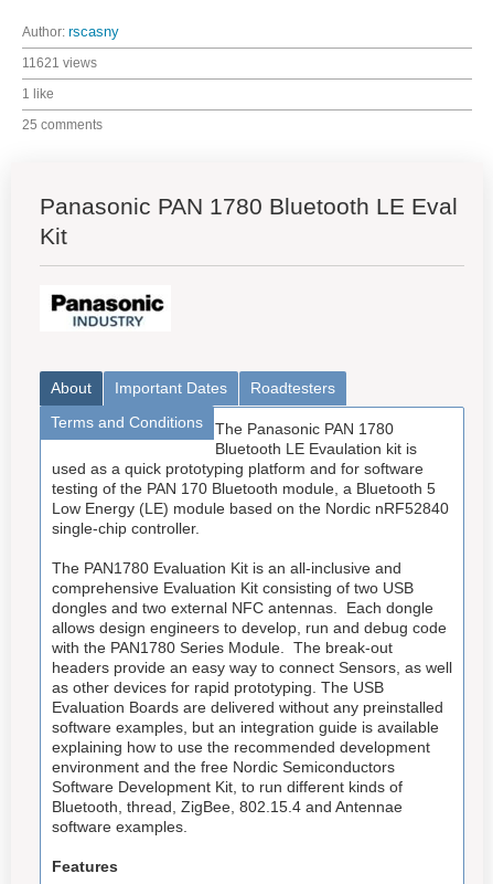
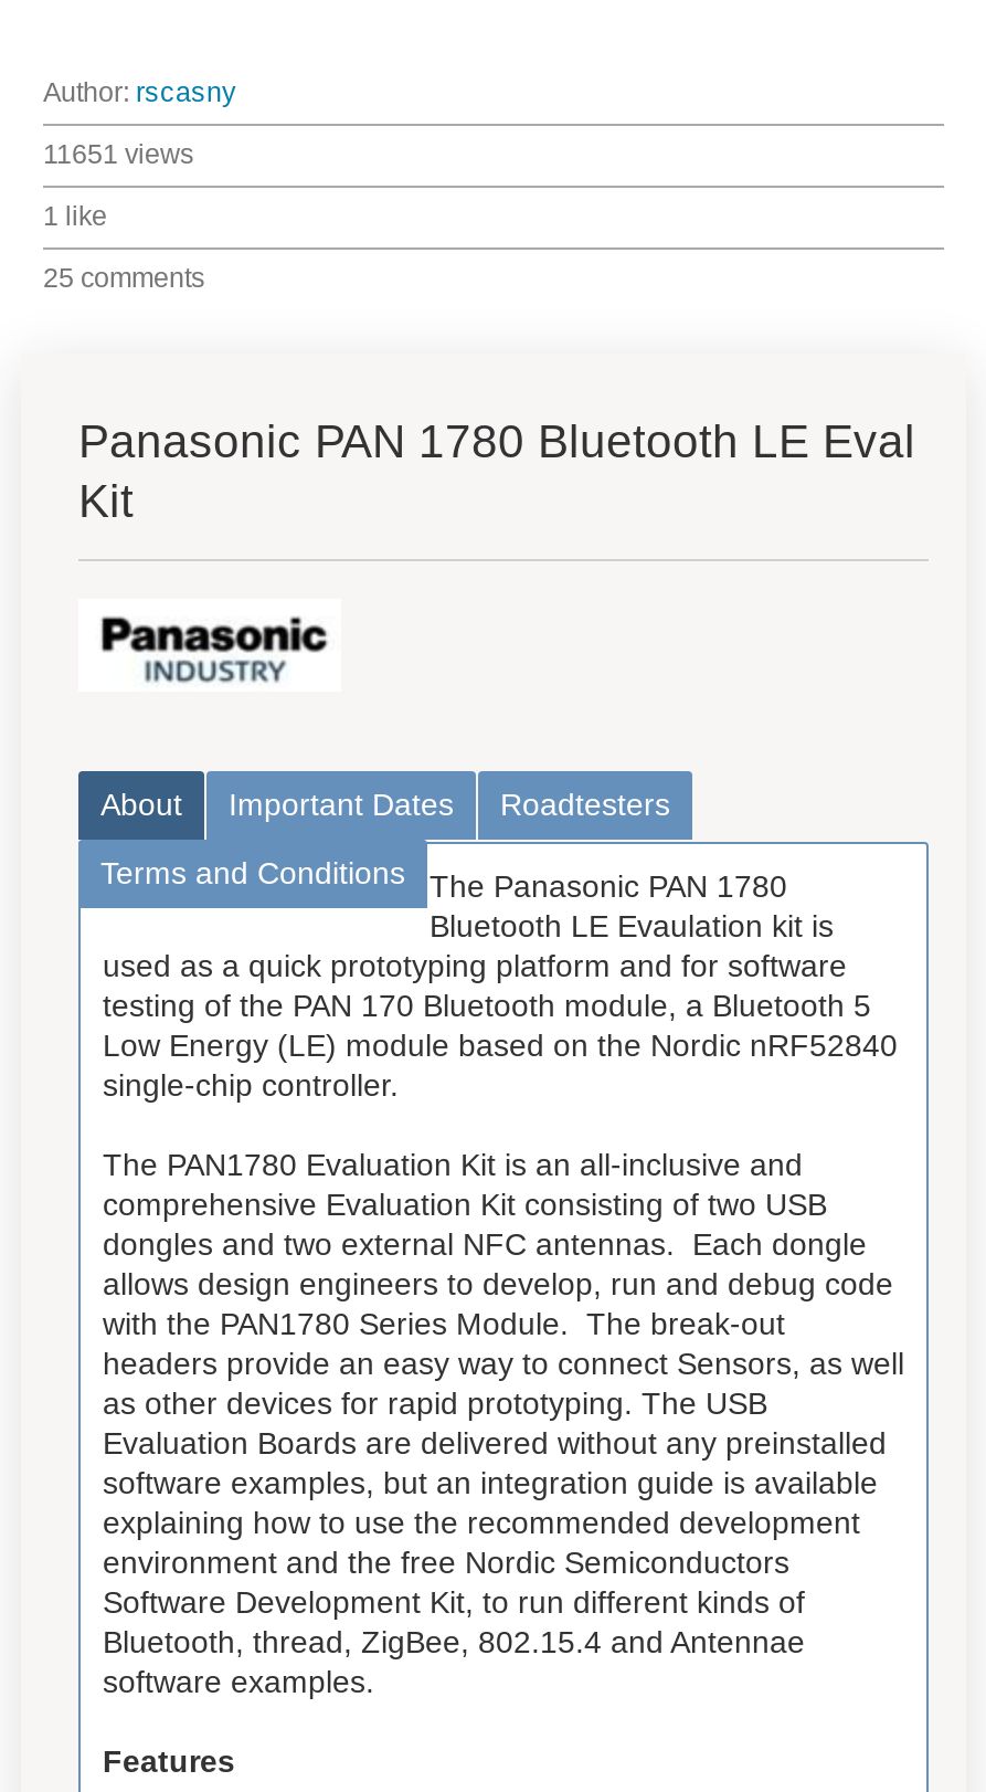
[22,56,97,71] 11621 views -> [43,140,193,171] 11651 views

